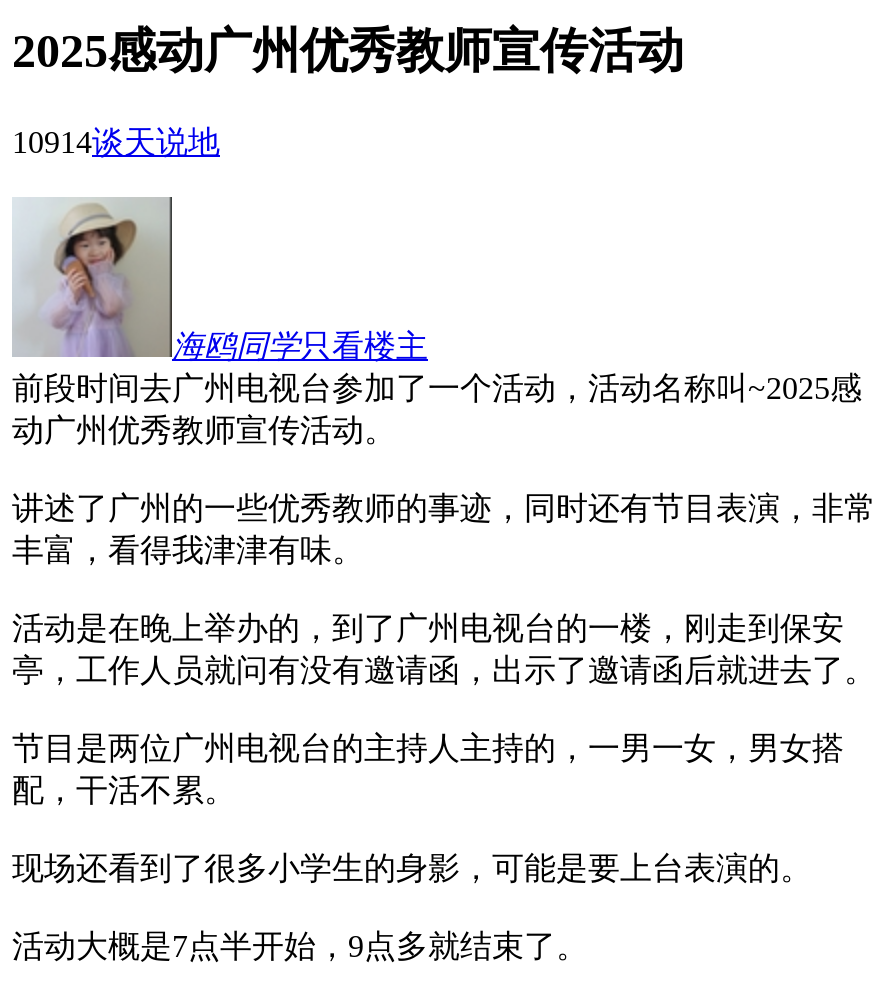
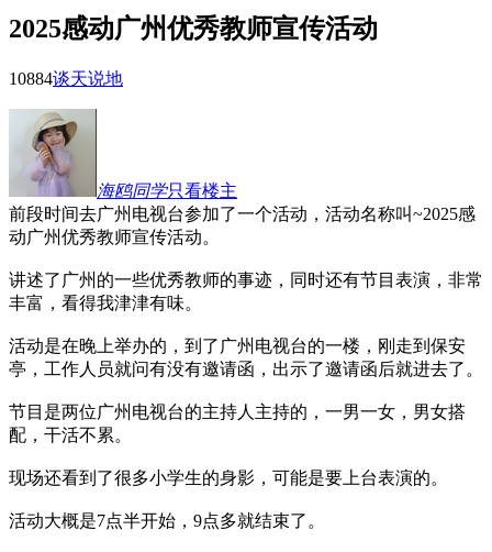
[12,125,220,159] 1091 4谈天说地 -> [9,69,123,88] 1088 4谈天说地

